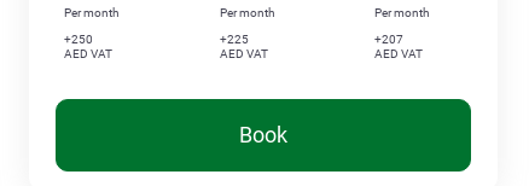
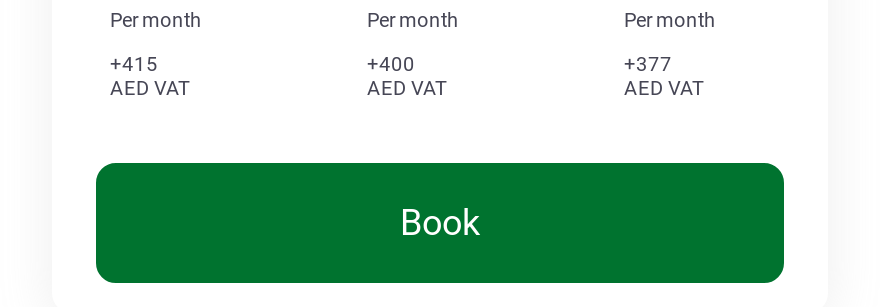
[64,33,93,46] +250 -> [110,53,158,75] +415
[219,33,248,46] +225 -> [367,53,415,75] +400
[374,33,403,46] +207 -> [624,53,672,75] +377

